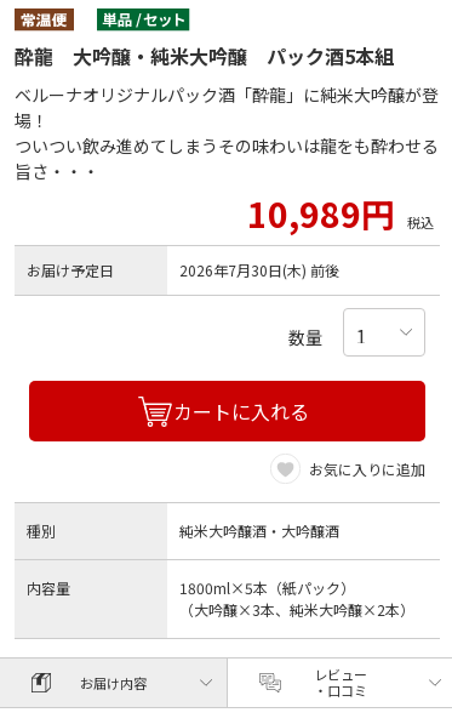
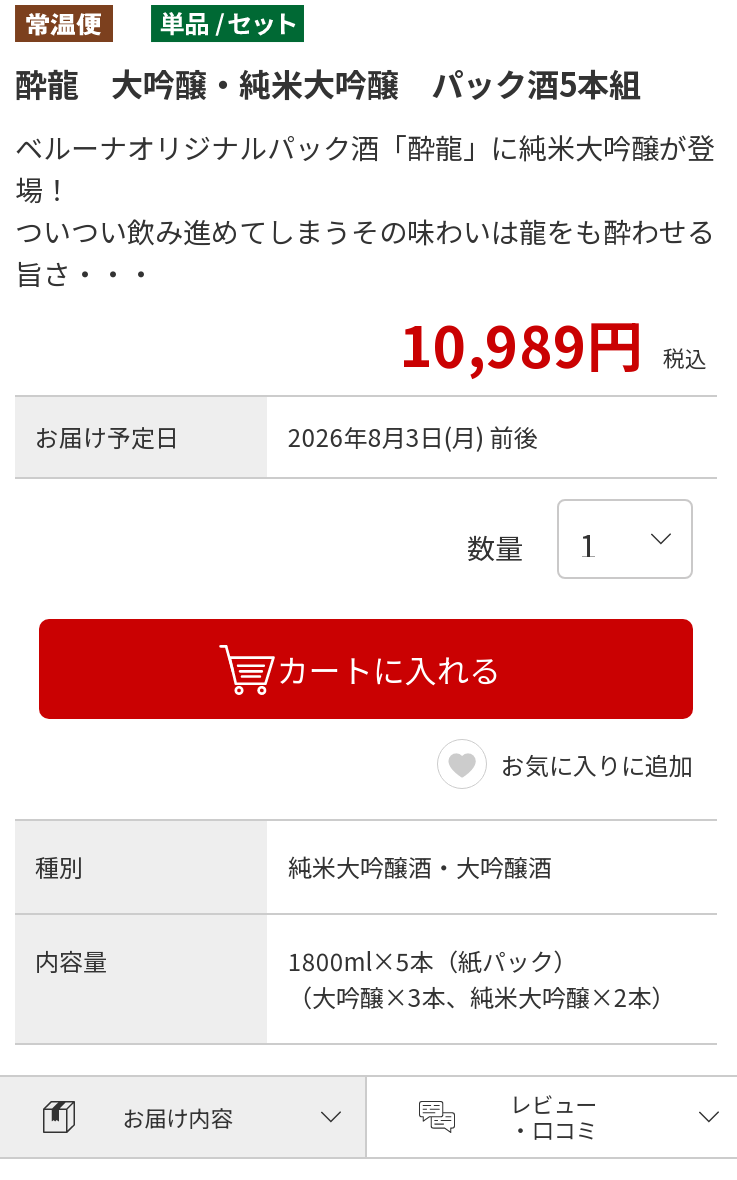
[180,260,340,280] 2026年7月30日(木) 前後 -> [288,419,538,453] 2026年8月3日(月) 前後

